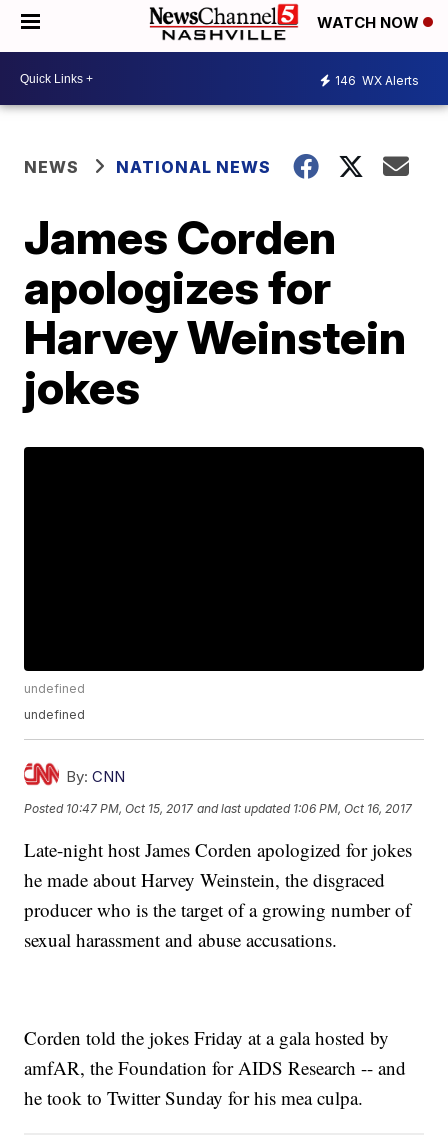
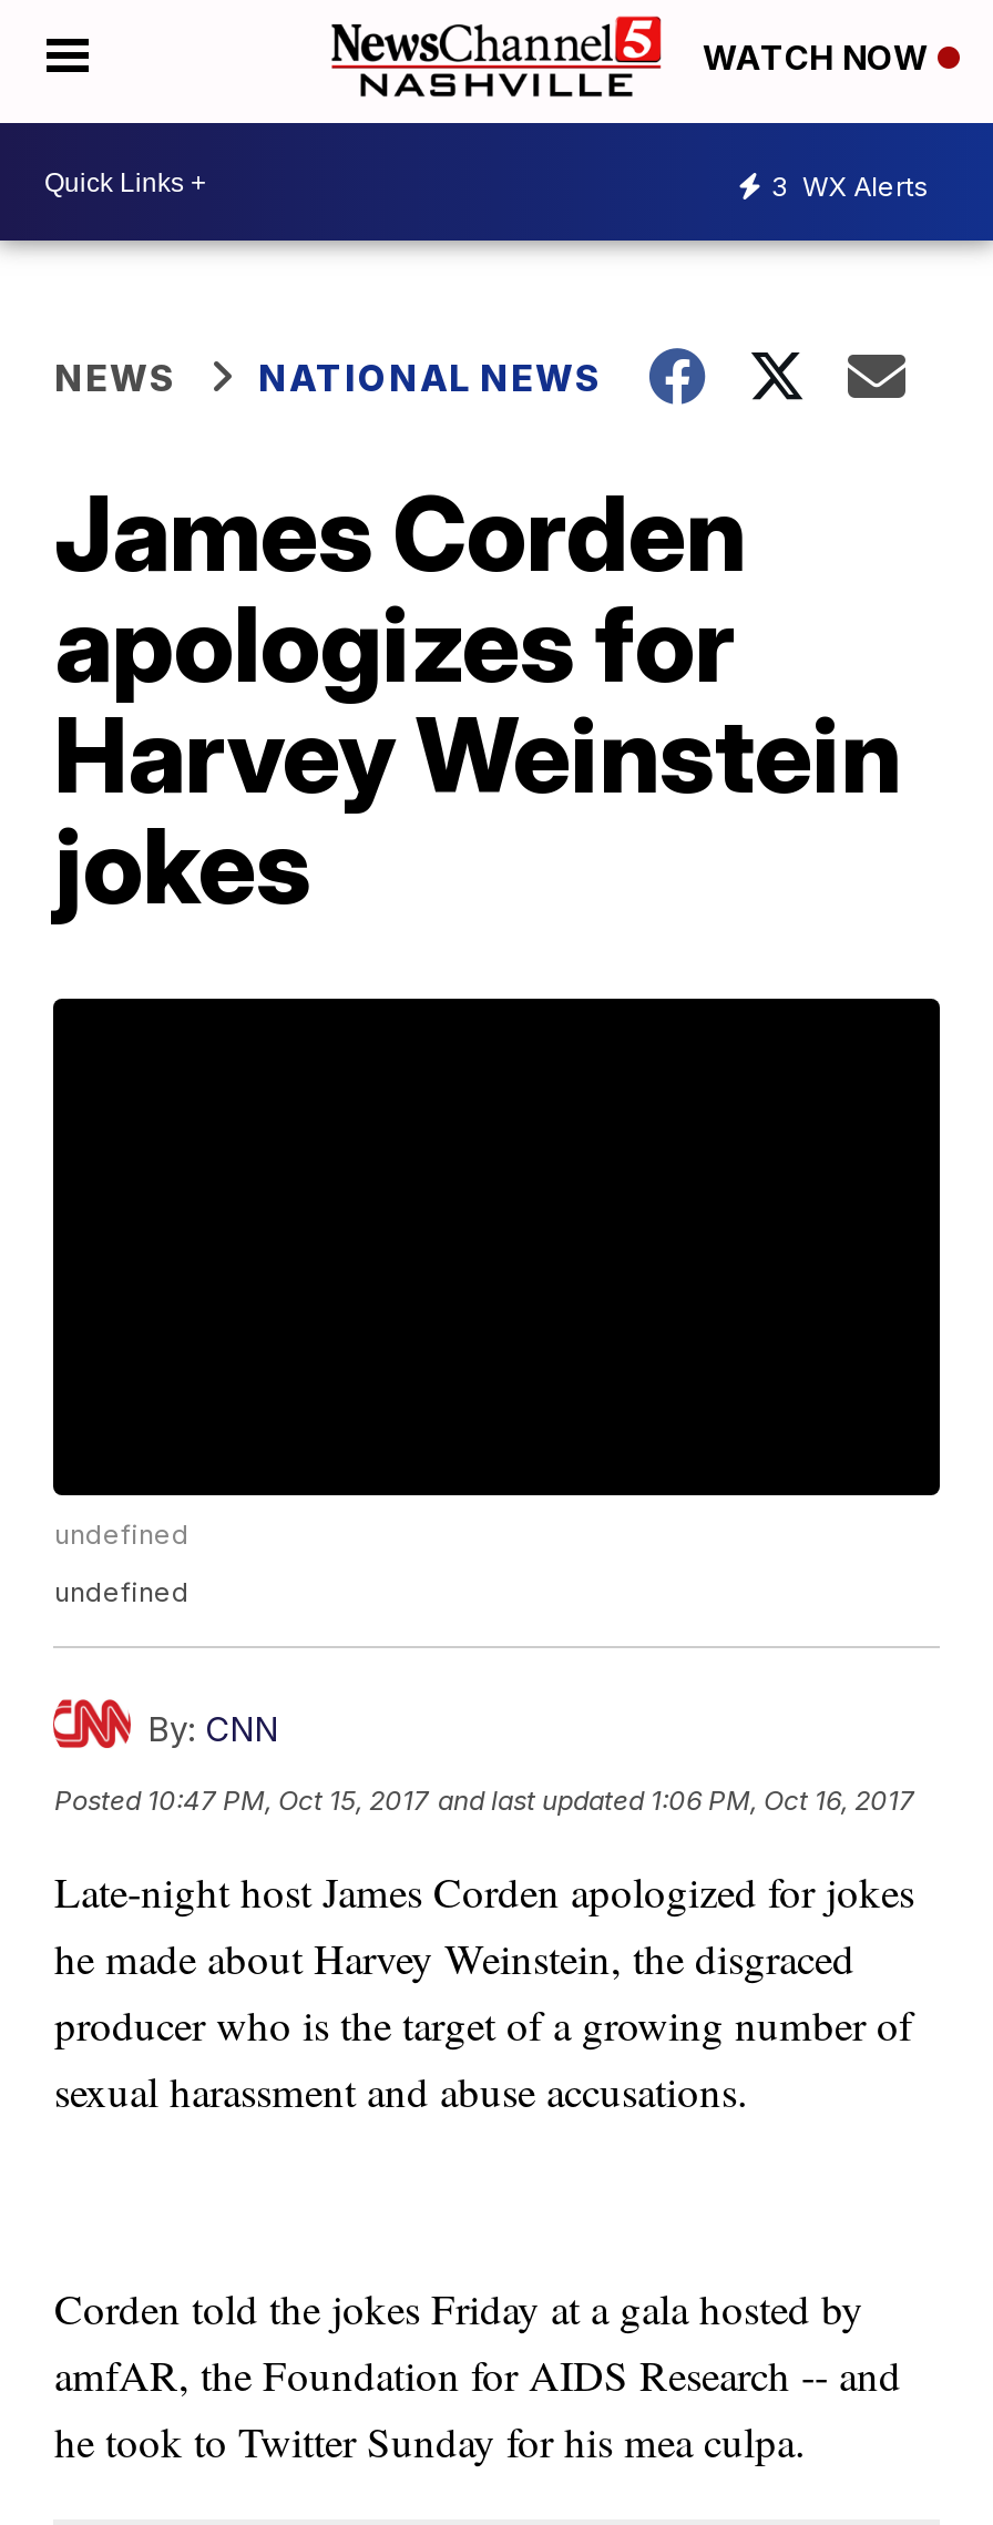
[335,72,419,87] 146 WX Alerts -> [771,168,929,202] 3 WX Alerts

